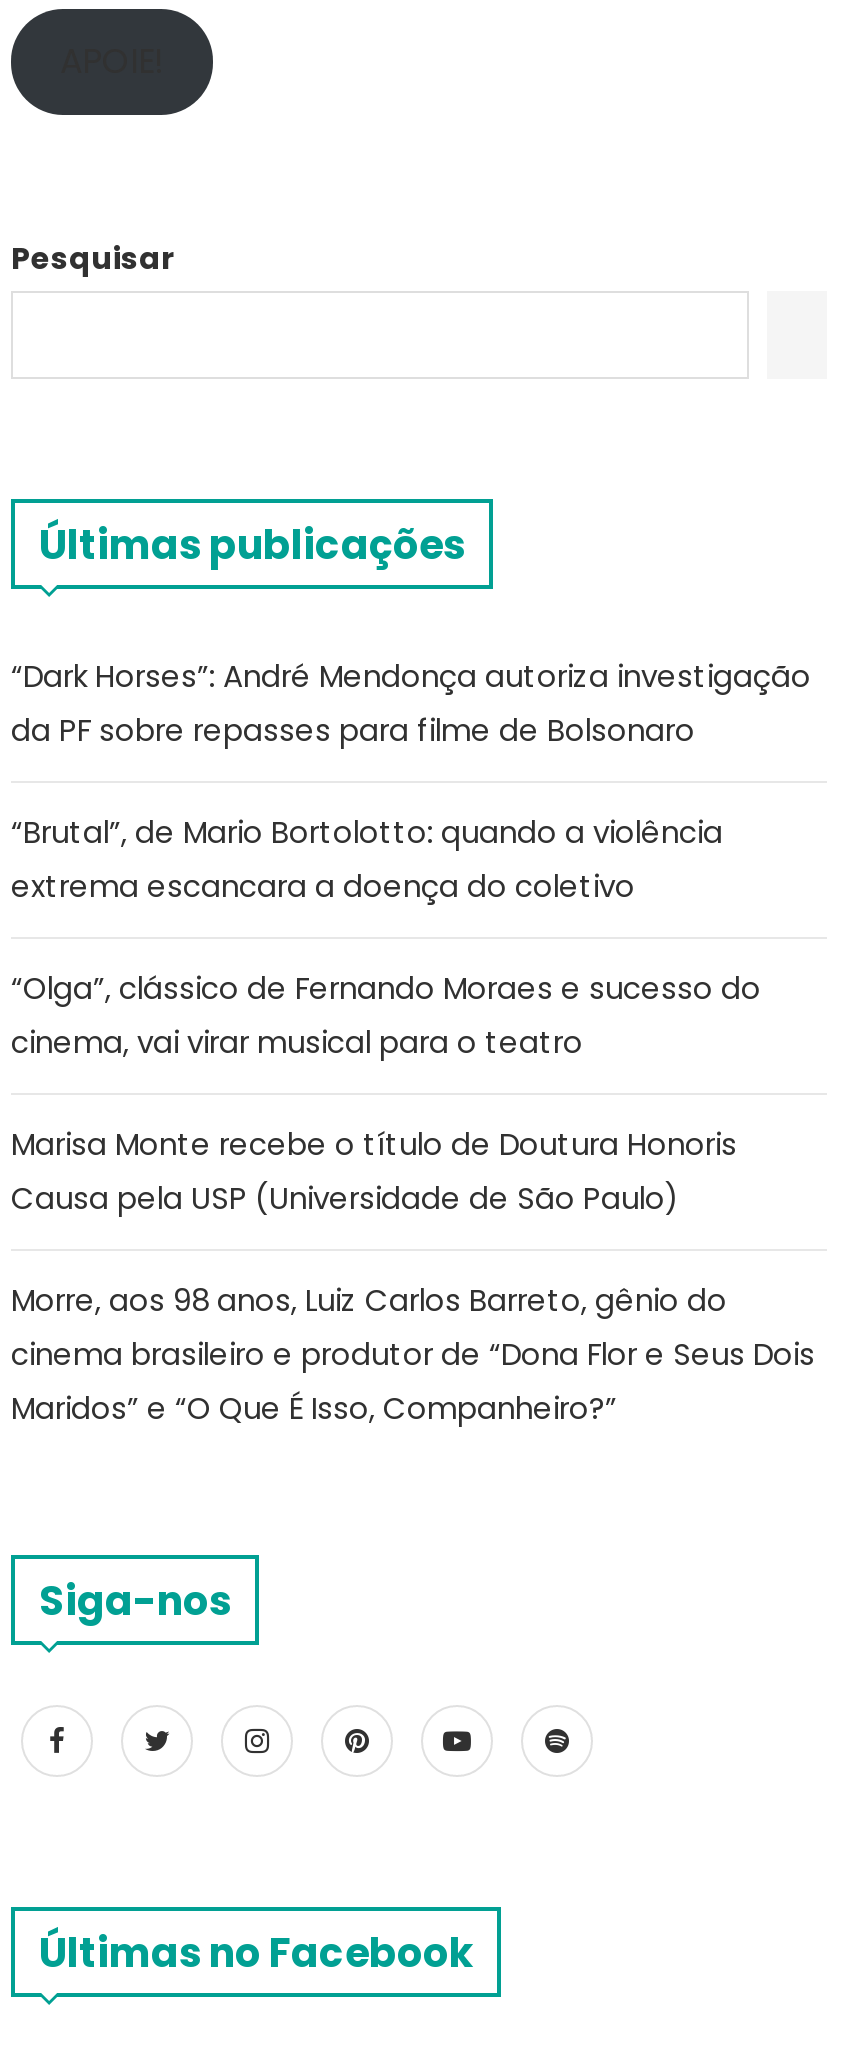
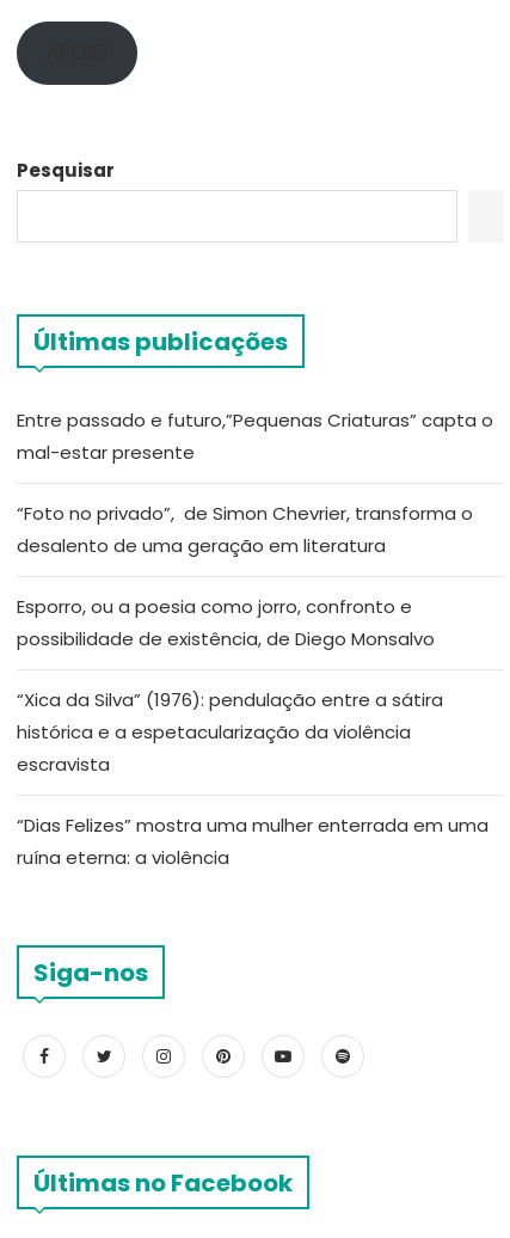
[11,654,811,750] “Dark Horses”: André Mendonça autoriza investigação | da PF sobre repasses para filme de Bolsonaro -> [17,407,493,464] Entre passado e futuro,”Pequenas Criaturas” capta o | mal-estar presente
[11,810,723,906] “Brutal”, de Mario Bortolotto: quando a violência | extrema escancara a doença do coletivo -> [17,500,473,557] “Foto no privado”, de Simon Chevrier, transforma o | desalento de uma geração em literatura
[11,966,761,1062] “Olga”, clássico de Fernando Moraes e sucesso do | cinema, vai virar musical para o teatro -> [17,593,435,651] Esporro, ou a poesia como jorro, confronto e | possibilidade de existência, de Diego Monsalvo
[11,1122,737,1218] Marisa Monte recebe o título de Doutura Honoris | Causa pela USP (Universidade de São Paulo) -> [17,687,443,776] “Xica da Silva” (1976): pendulação entre a sátira | histórica e a espetacularização da violência | escravista
[11,1278,815,1428] Morre, aos 98 anos, Luiz Carlos Barreto, gênio do | cinema brasileiro e produtor de “Dona Flor e Seus Dois | Maridos” e “O Que É Isso, Companheiro?” -> [17,812,489,869] “Dias Felizes” mostra uma mulher enterrada em uma | ruína eterna: a violência

